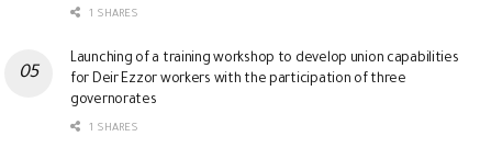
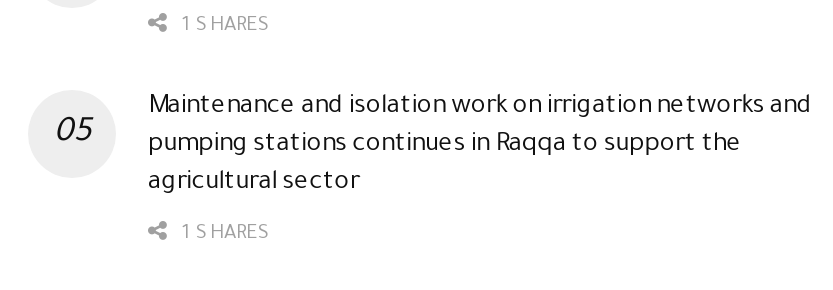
[70,51,459,108] Launching of a training workshop to develop union capabilities | for Deir Ezzor workers with the participation of three | governorates -> [148,93,812,197] Maintenance and isolation work on irrigation networks and | pumping stations continues in Raqqa to support the | agricultural sector

